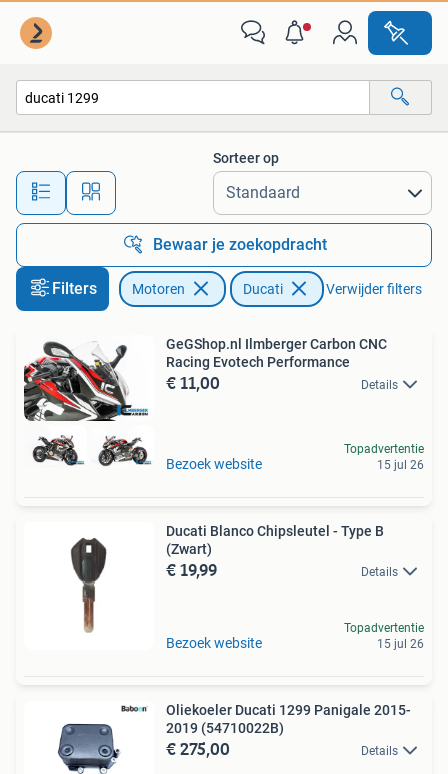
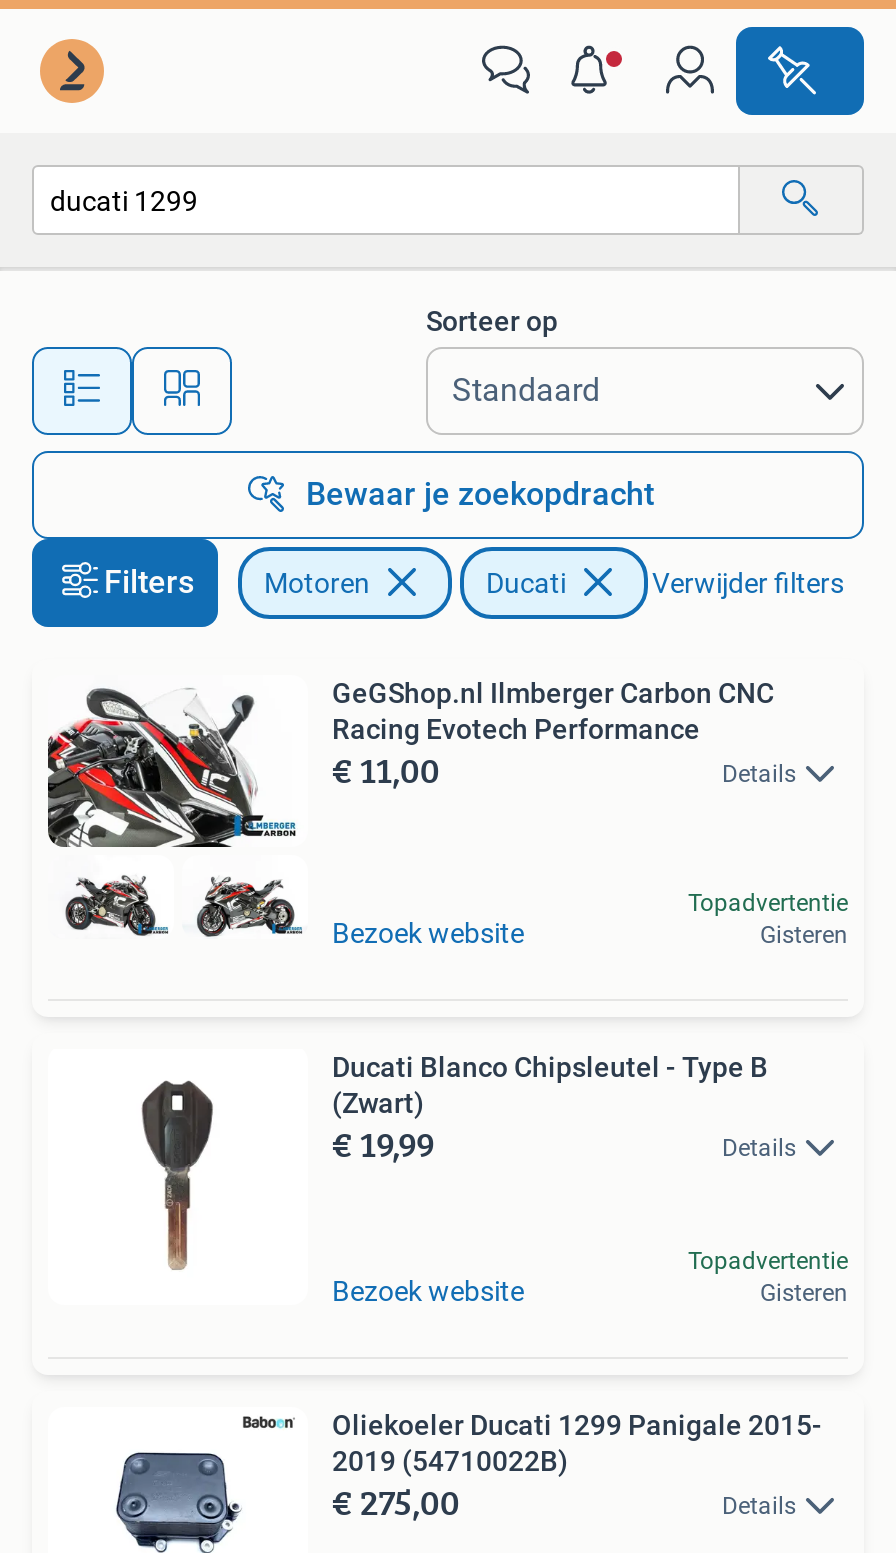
[377,458,424,472] 15 jul 26 -> [760,921,848,949] Gisteren
[377,637,424,651] 15 jul 26 -> [760,1279,848,1307] Gisteren

